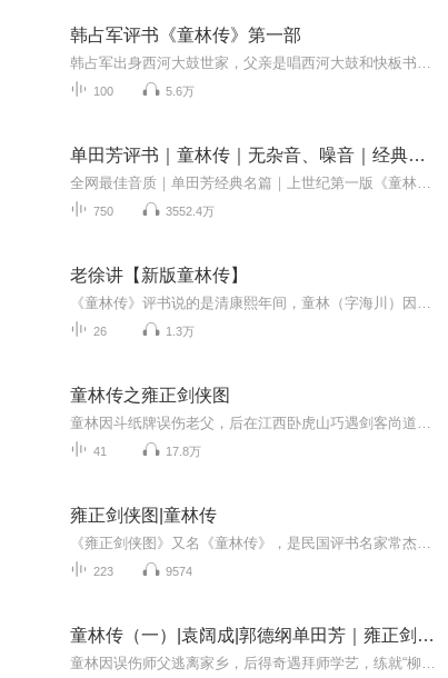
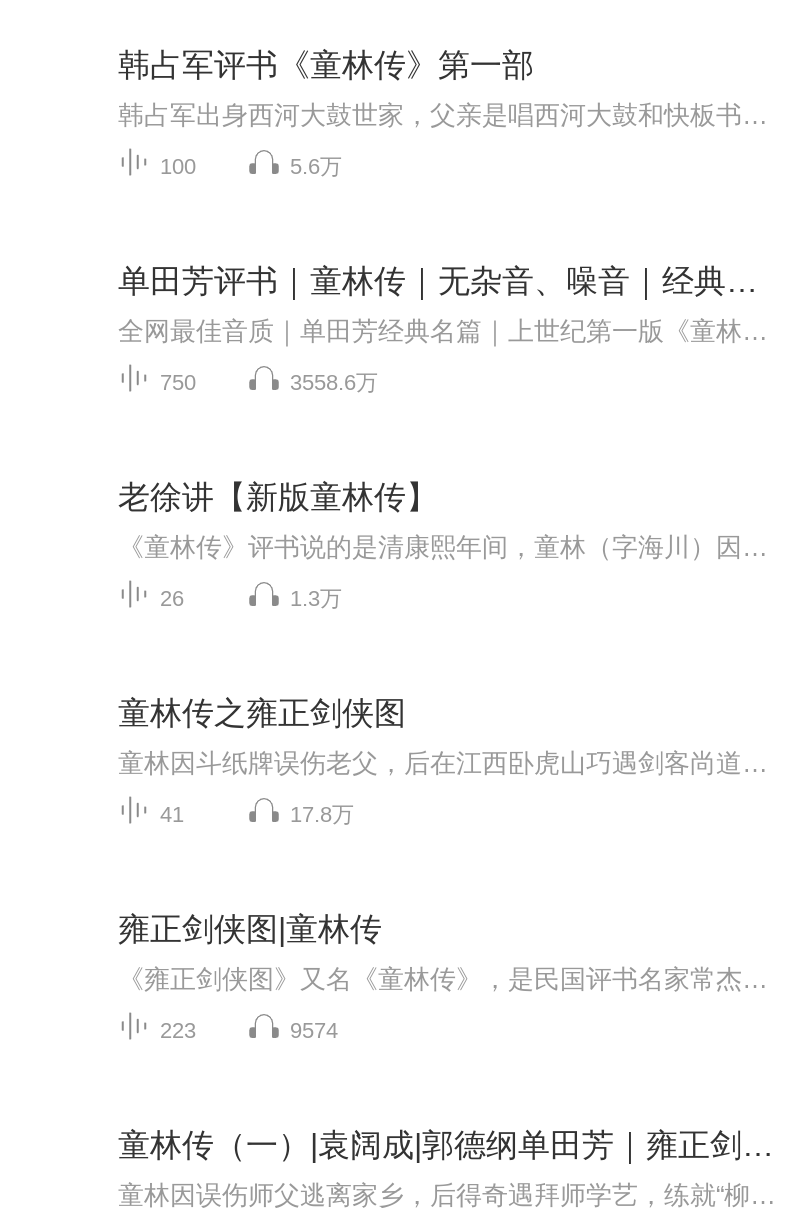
[166,204,215,218] 3552.4万 -> [290,370,378,394] 3558.6万

